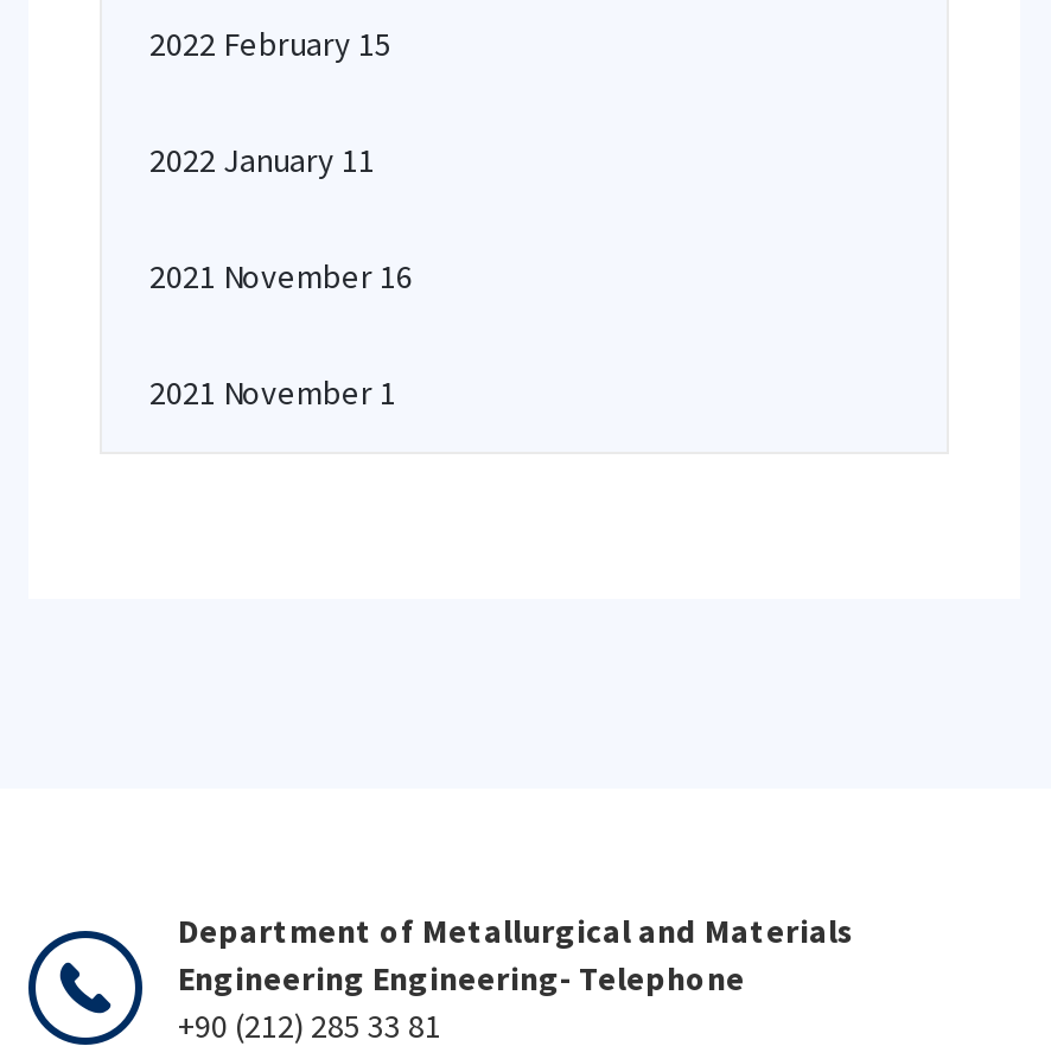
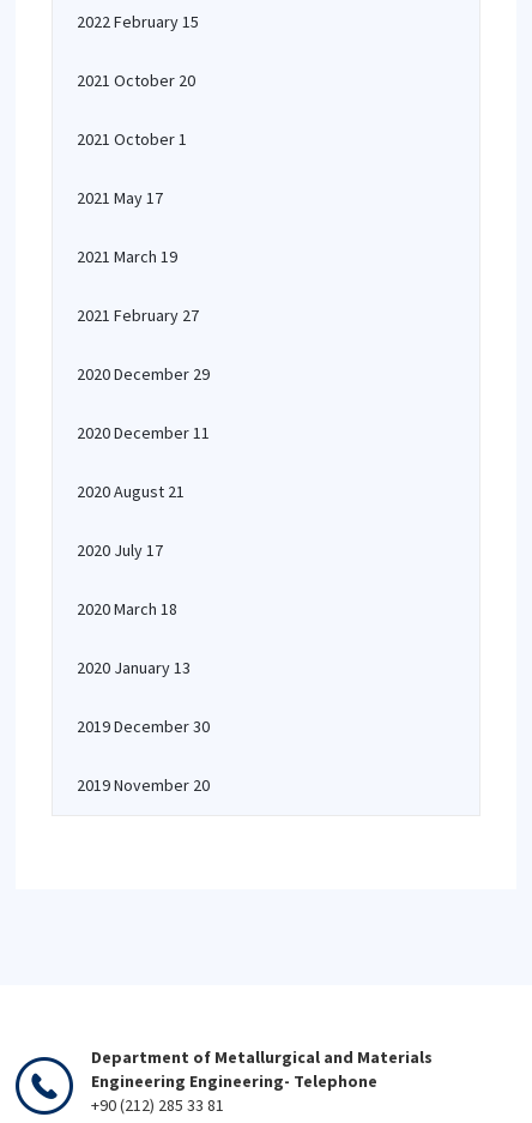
[149,139,413,414] 2022 January 11 | 2021 November 16 | 2021 November 1 -> [77,70,210,796] 2021 October 20 | 2021 October 1 | 2021 May 17 | 2021 March 19 | 2021 February 27 | 2020 December 29 | 2020 December 11 | 2020 August 21 | 2020 July 17 | 2020 March 18 | 2020 January 13 | 2019 December 30 | 2019 November 20

